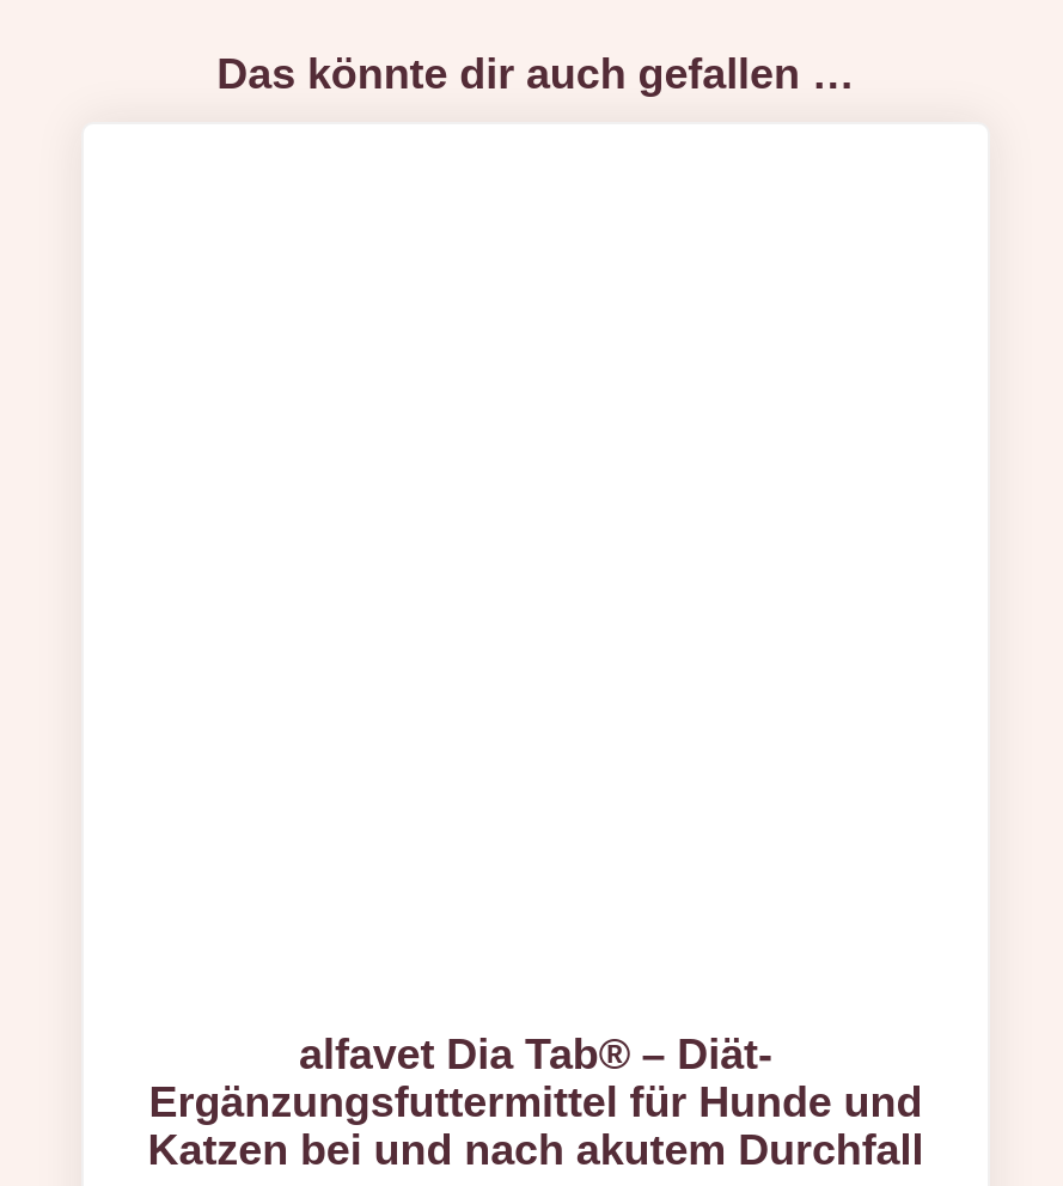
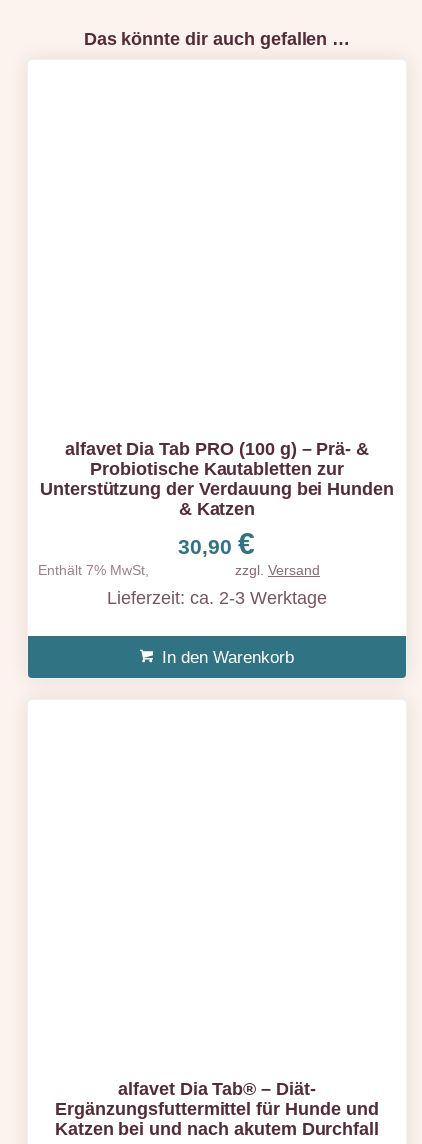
none -> [38,439,394,667] alfavet Dia Tab PRO (100 g) – Prä- & | Probiotische Kautabletten zur | Unterstützung der Verdauung bei Hunden | & Katzen | 30,90 € | Enthält 7% MwSt, | zzgl. Versand | Lieferzeit: ca. 2-3 Werktage | In den Warenkorb

